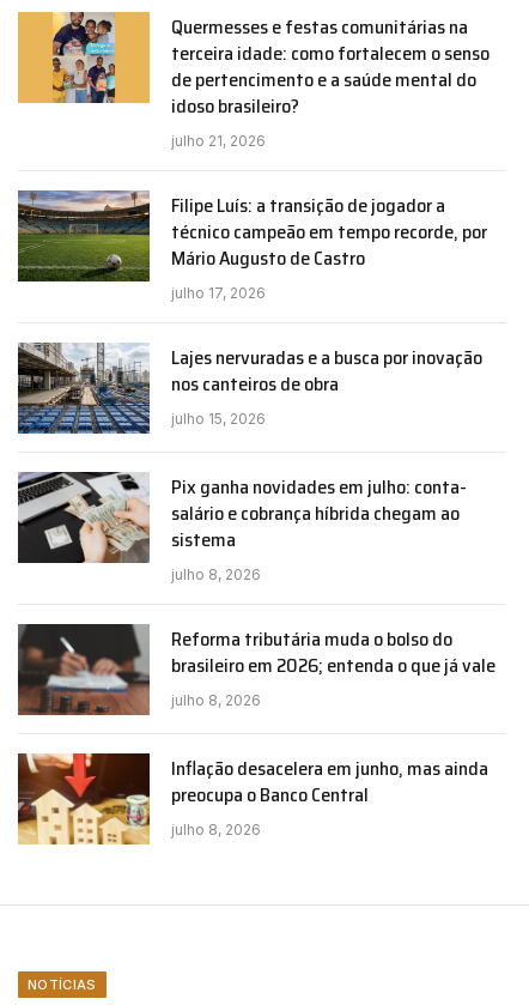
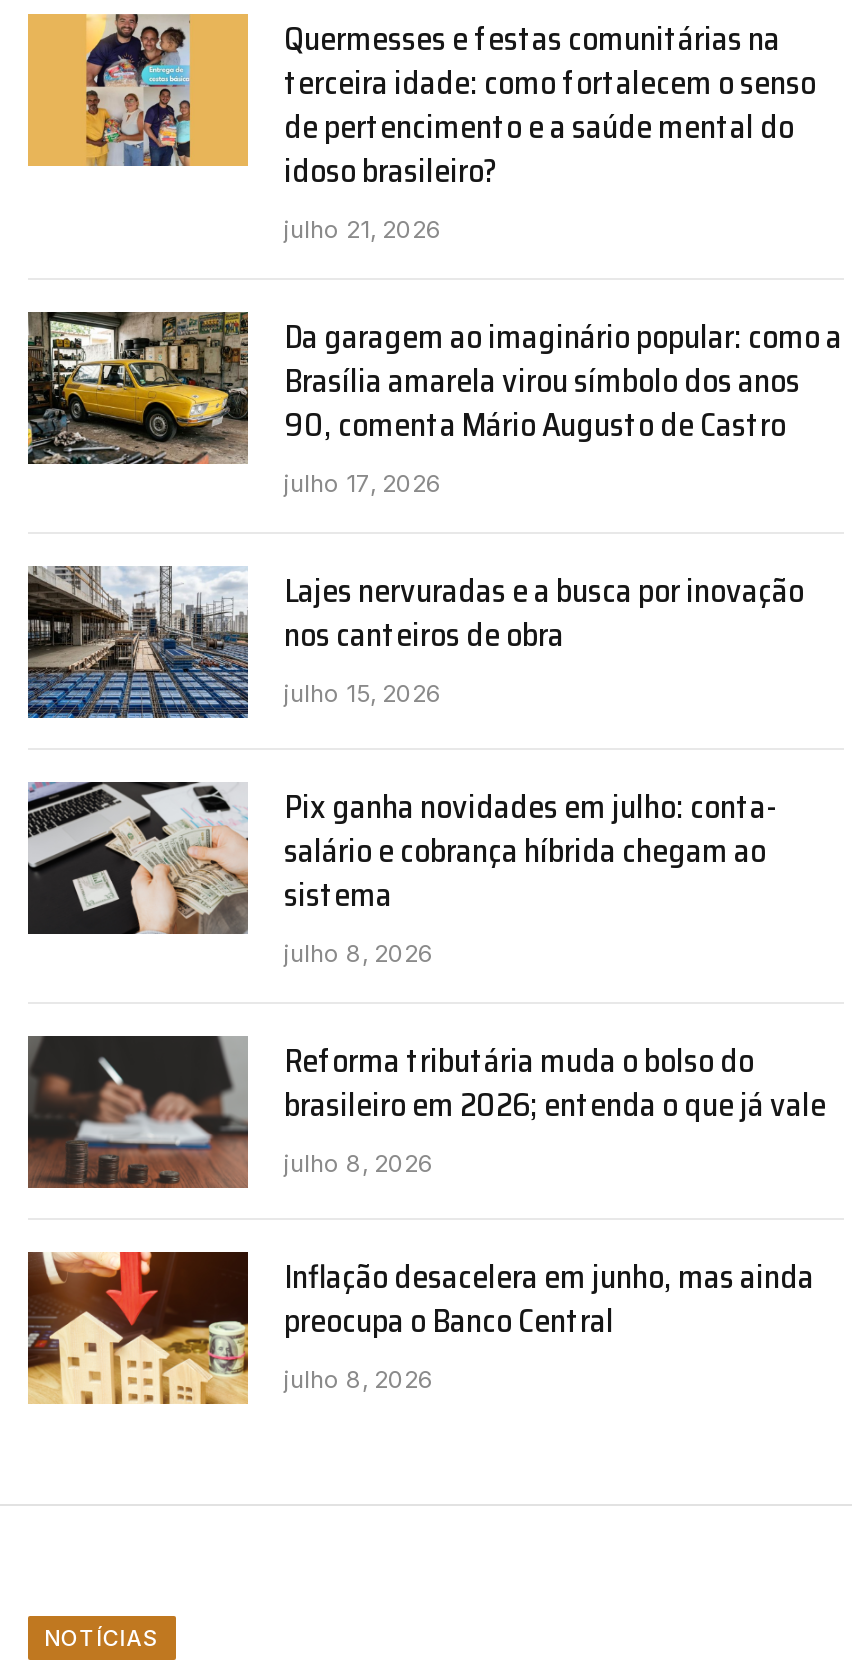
[17,189,487,283] [image] | Filipe Luís: a transição de jogador a | técnico campeão em tempo recorde, por | Mário Augusto de Castro -> [26,310,842,466] [image] | Da garagem ao imaginário popular: como a | Brasília amarela virou símbolo dos anos | 90, comenta Mário Augusto de Castro

